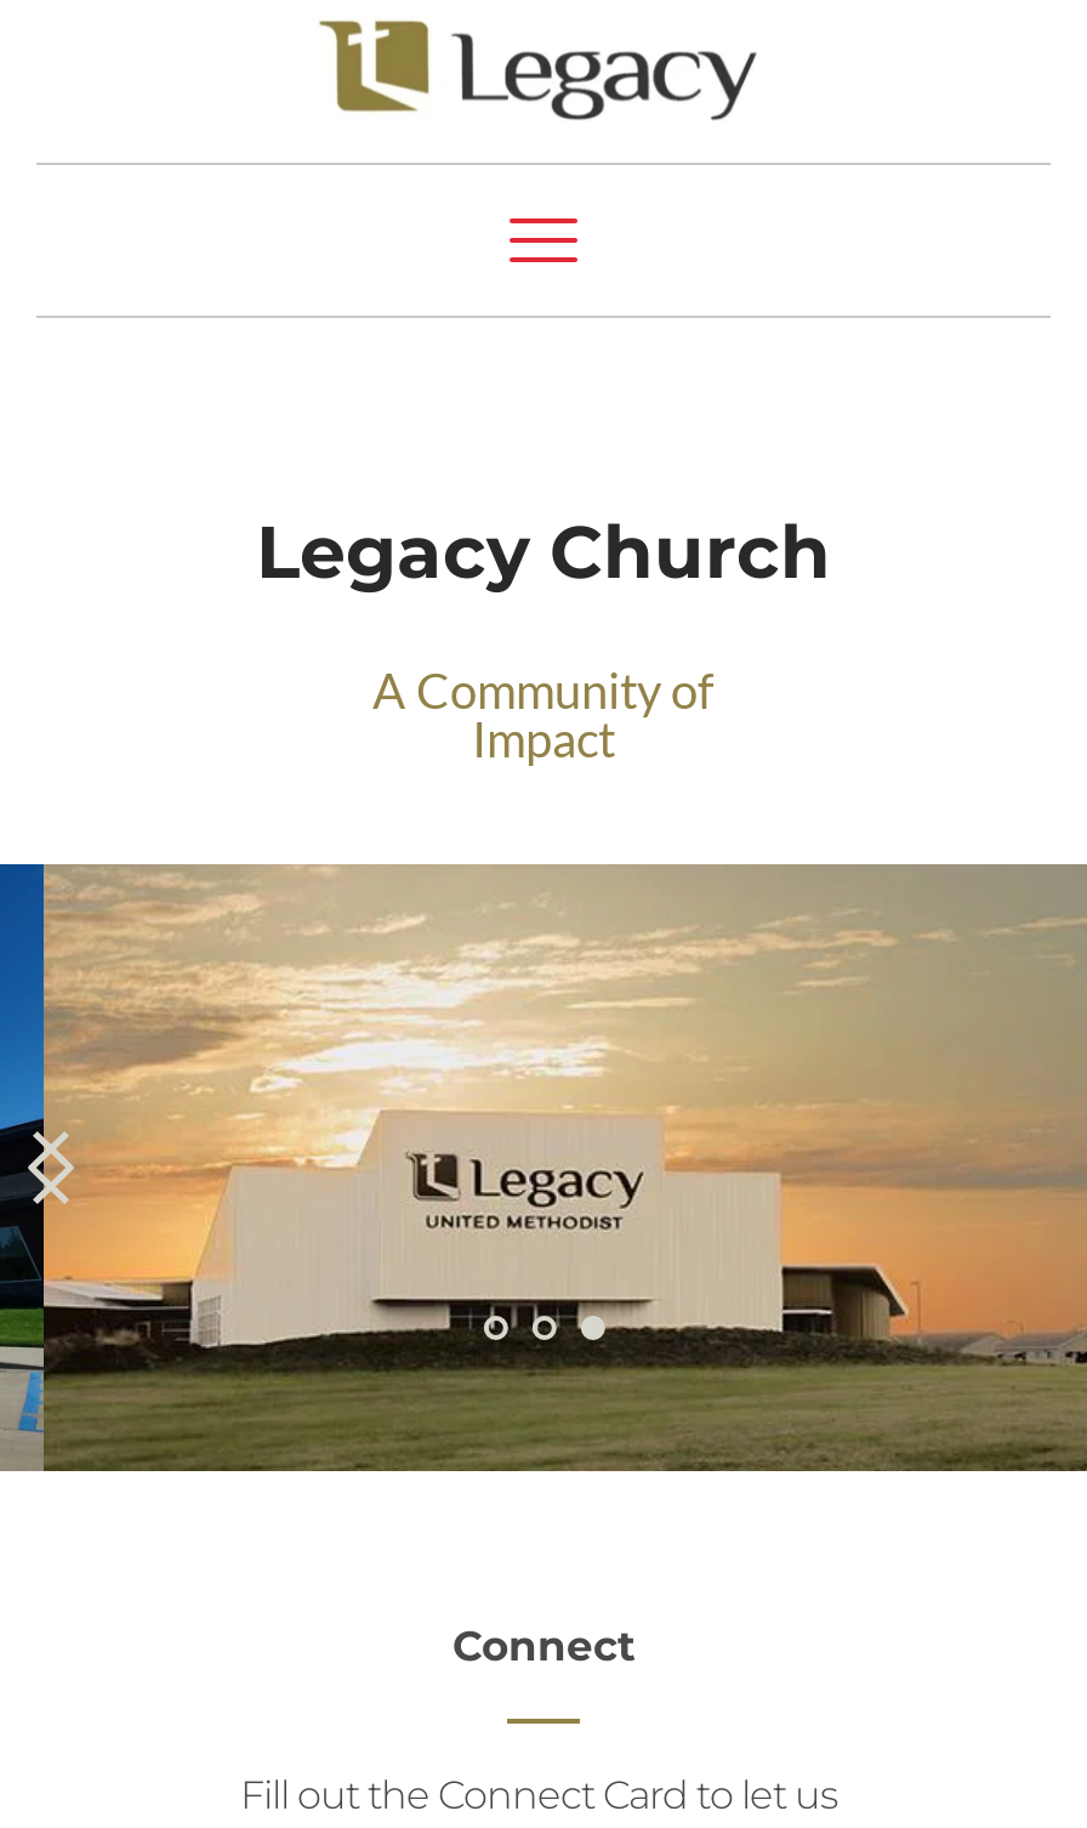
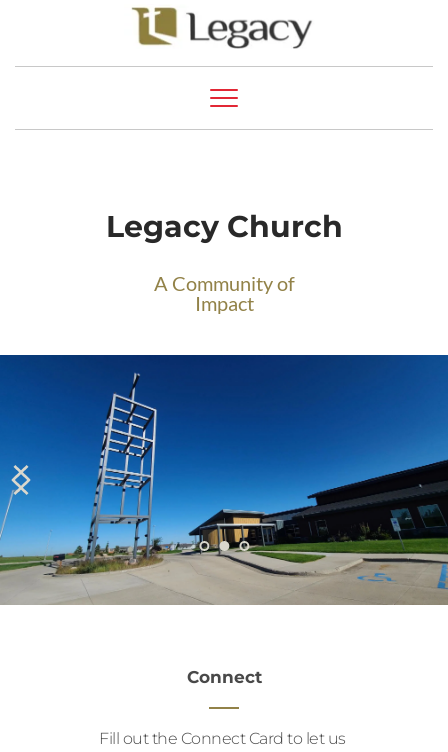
[7,862,1080,1471] [image] -> [3,354,445,605] [image]

